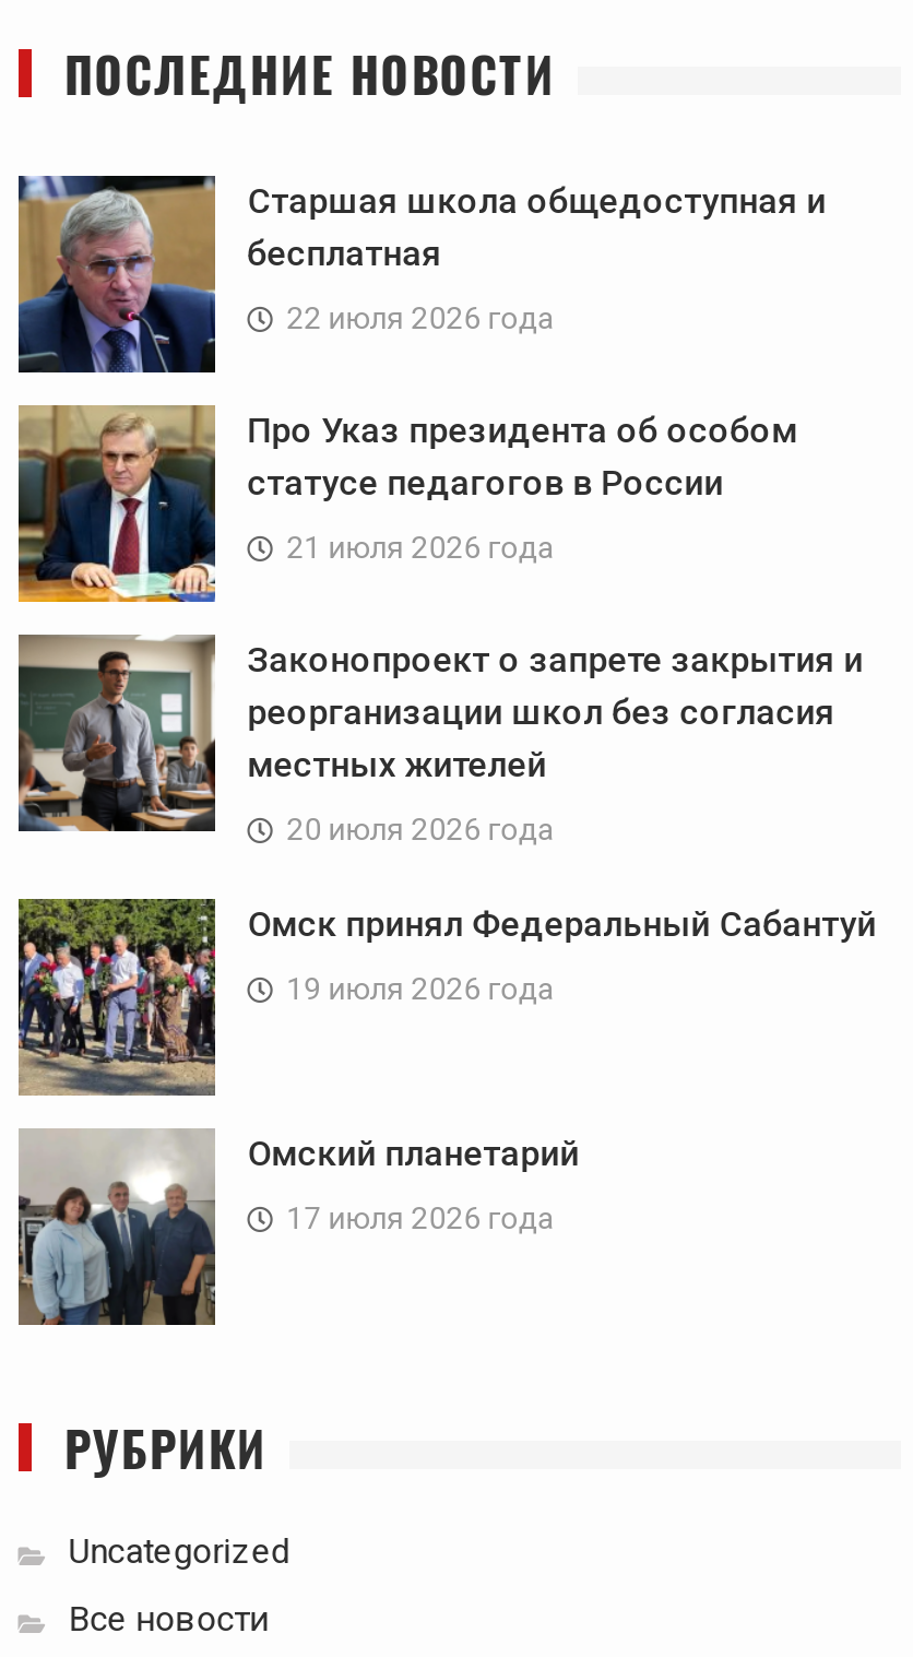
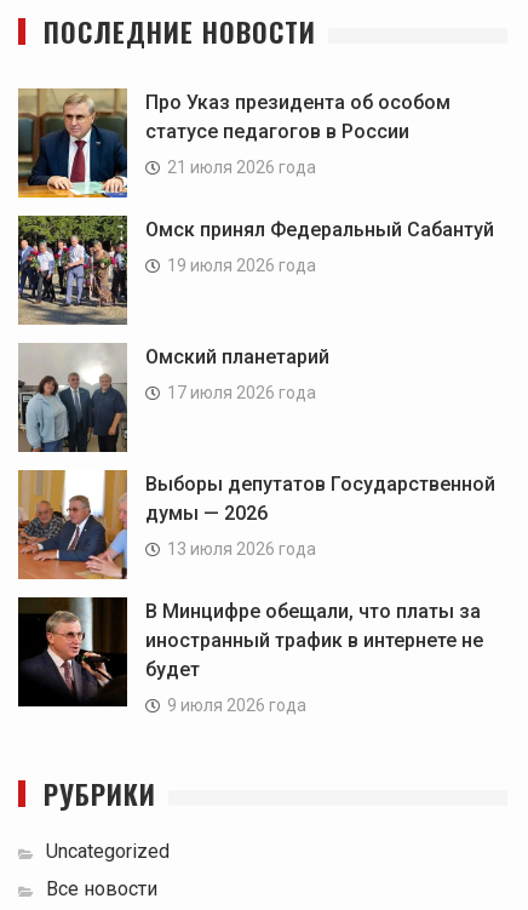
[16,174,826,375] [image] | Старшая школа общедоступная и | бесплатная | 22 июля 2026 года -> none
moved [14,403,798,606] -> [16,87,450,200]: [image] | Про Указ президента об особом | статусе педагогов в России | 21 июля 2026 года
[19,635,863,845] [image] | Законопроект о запрете закрытия и | реорганизации школ без согласия | местных жителей | 20 июля 2026 года -> none
moved [14,895,876,1234] -> [16,213,494,402]: [image] | Омск принял Федеральный Сабантуй | 19 июля 2026 года | Омский планетарий | 17 июля 2026 года
none -> [17,469,495,714] [image] | Выборы депутатов Государственной | думы — 2026 | 13 июля 2026 года | В Минцифре обещали, что платы за | иностранный трафик в интернете не | будет | 9 июля 2026 года
none -> [17,596,127,708] [image]

